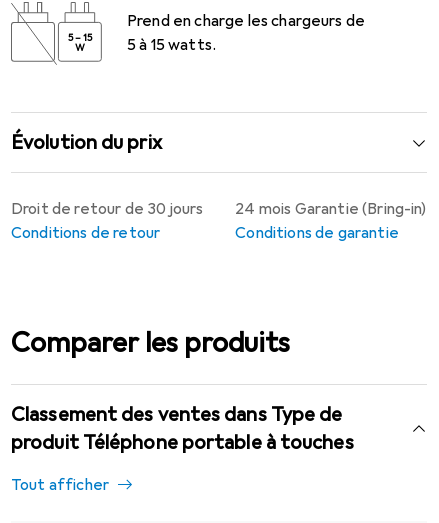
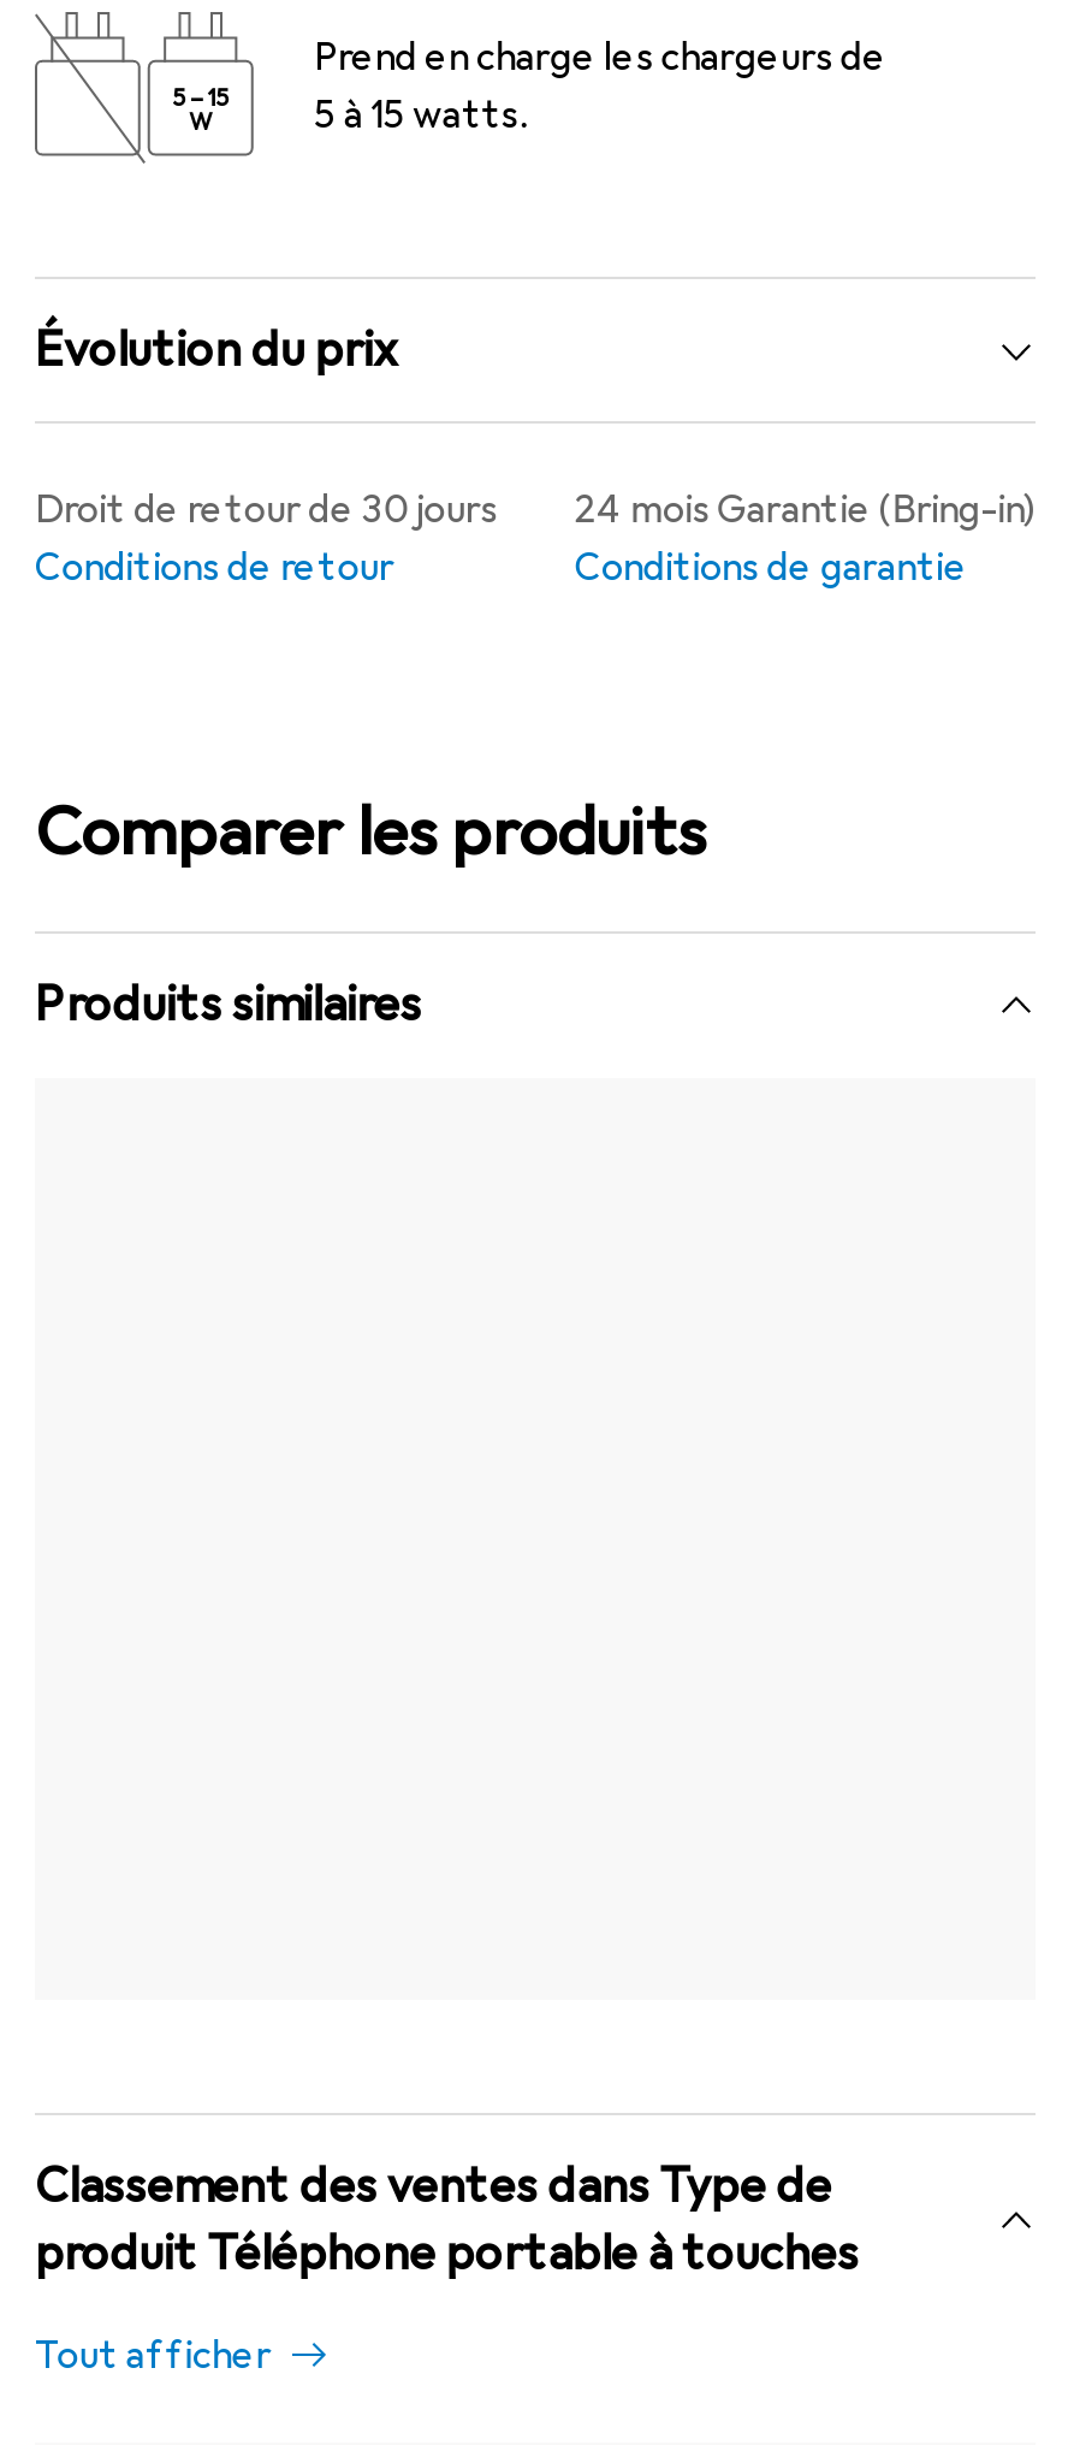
none -> [35,975,422,1035] Produits similaires

